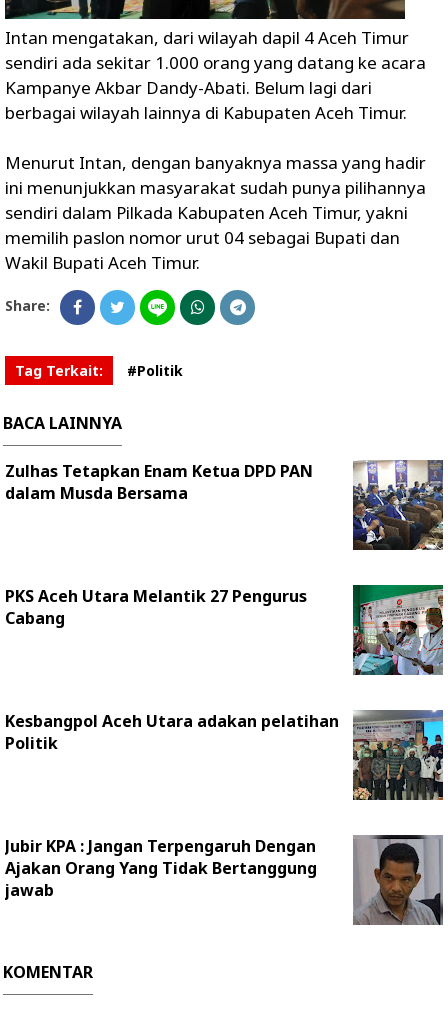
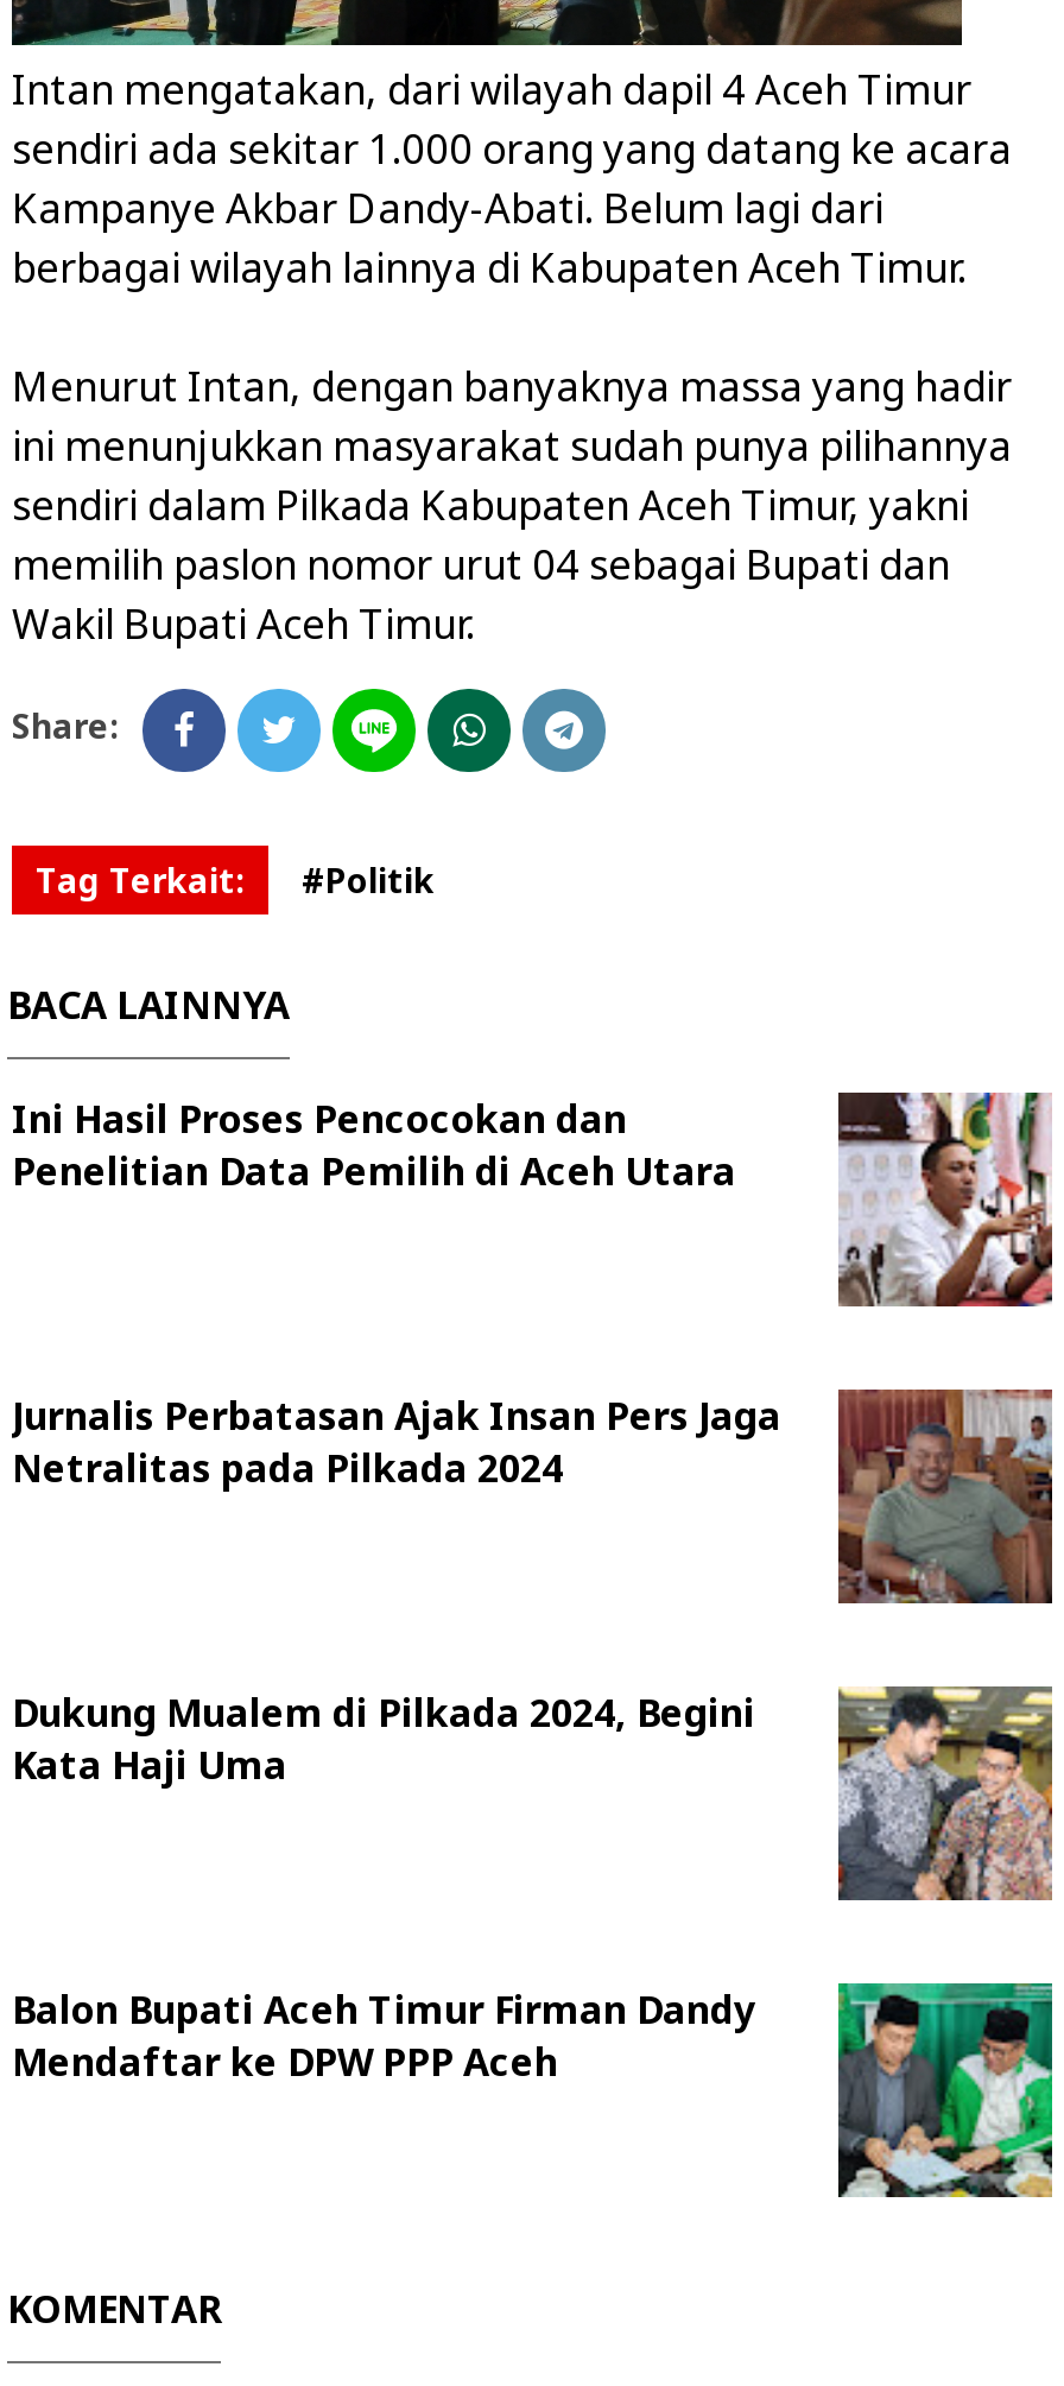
[5,460,313,504] Zulhas Tetapkan Enam Ketua DPD PAN | dalam Musda Bersama -> [12,1092,736,1197] Ini Hasil Proses Pencocokan dan | Penelitian Data Pemilih di Aceh Utara
[352,459,444,551] [image] -> [836,1093,1052,1309] [image]
[5,585,307,629] PKS Aceh Utara Melantik 27 Pengurus | Cabang -> [12,1389,781,1494] Jurnalis Perbatasan Ajak Insan Pers Jaga | Netralitas pada Pilkada 2024
[352,584,444,676] [image] -> [836,1387,1054,1606] [image]
[5,709,444,801] [image] | Kesbangpol Aceh Utara adakan pelatihan | Politik -> [12,1686,1054,1903] [image] | Dukung Mualem di Pilkada 2024, Begini | Kata Haji Uma
[5,834,443,926] [image] | Jubir KPA : Jangan Terpengaruh Dengan | Ajakan Orang Yang Tidak Bertanggung | jawab -> [12,1981,1054,2200] [image] | Balon Bupati Aceh Timur Firman Dandy | Mendaftar ke DPW PPP Aceh

